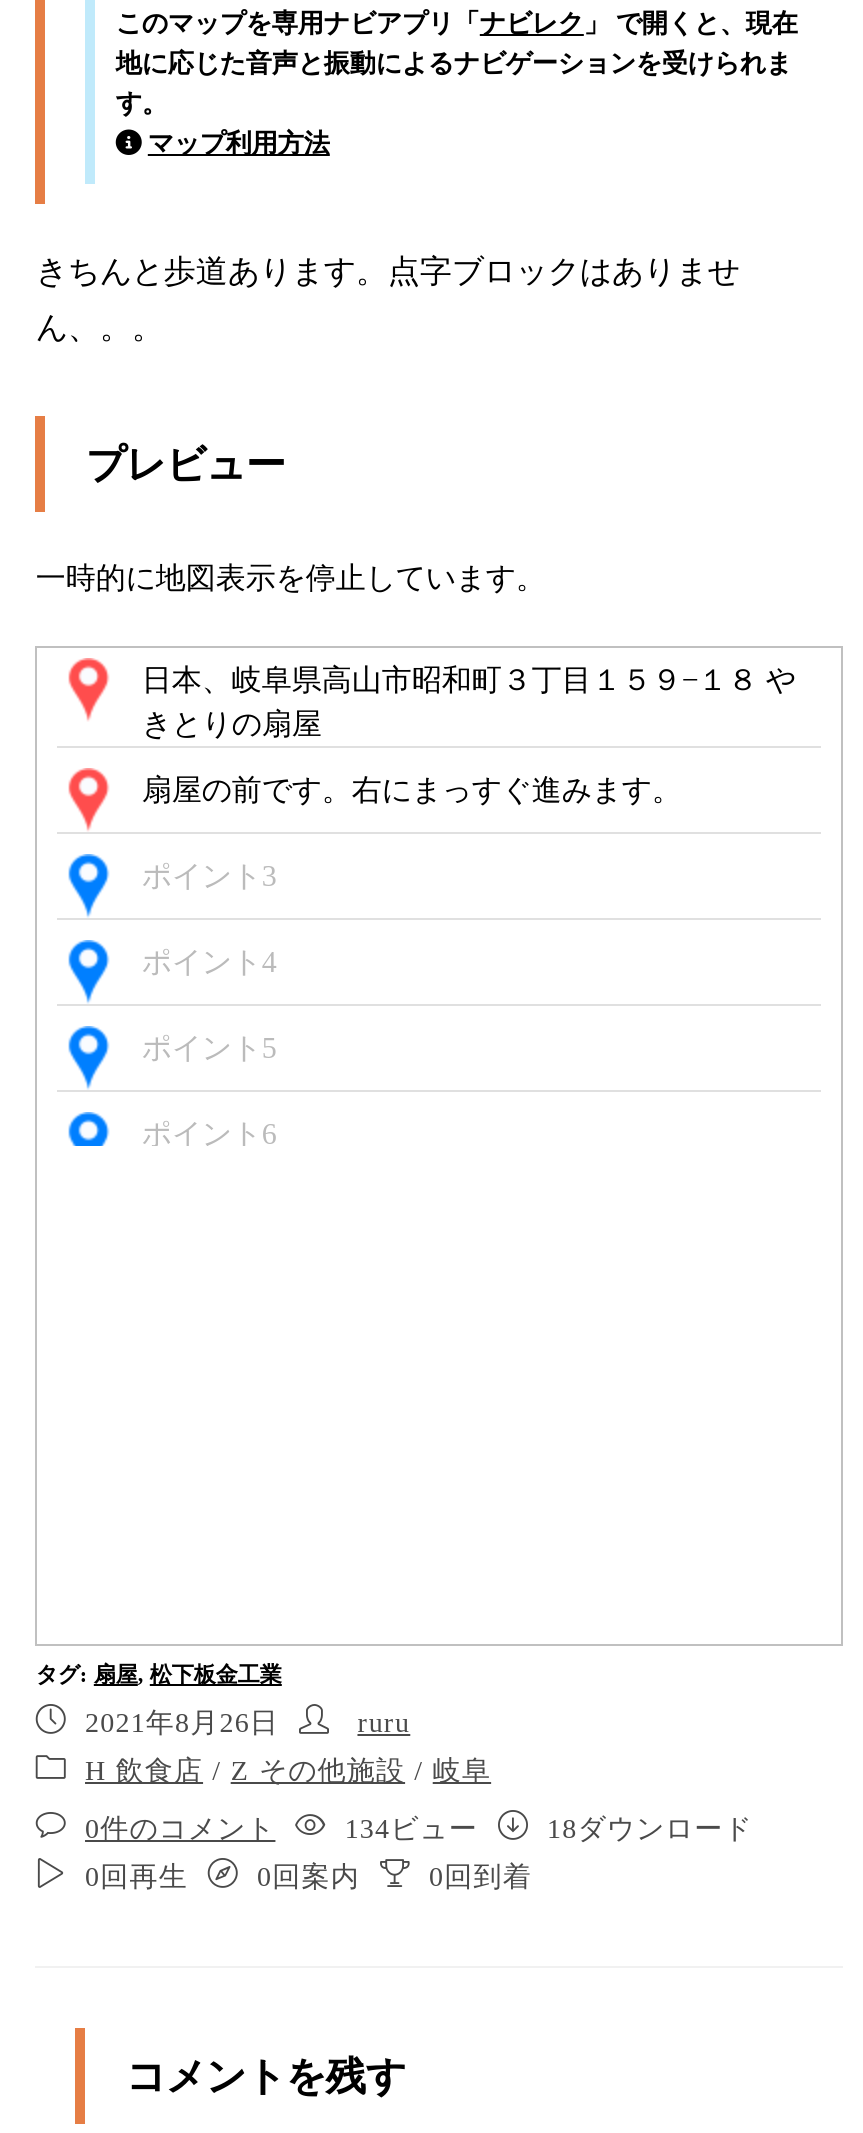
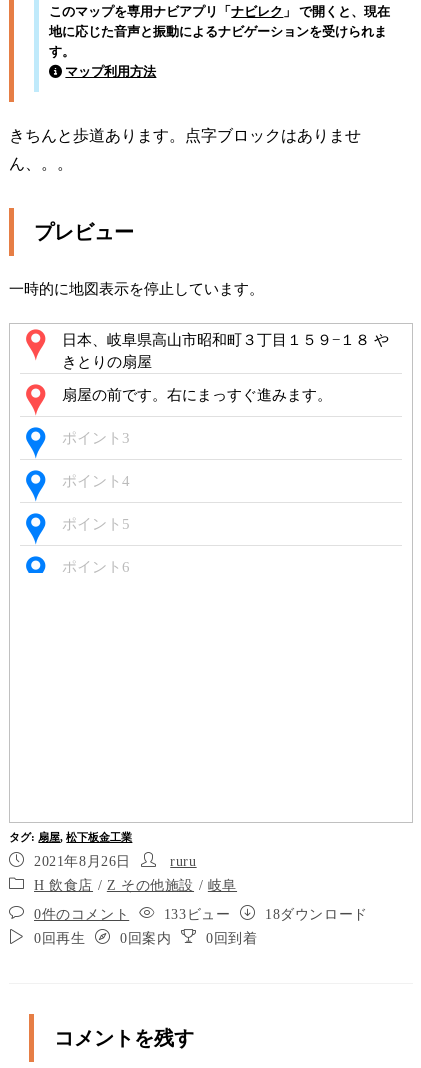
[345,1814,478,1844] 134ビュー -> [164,907,230,922] 133ビュー

